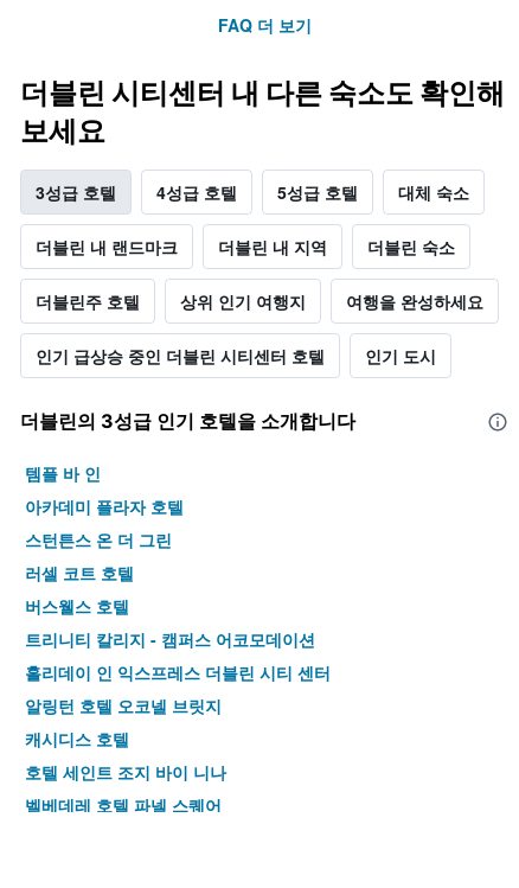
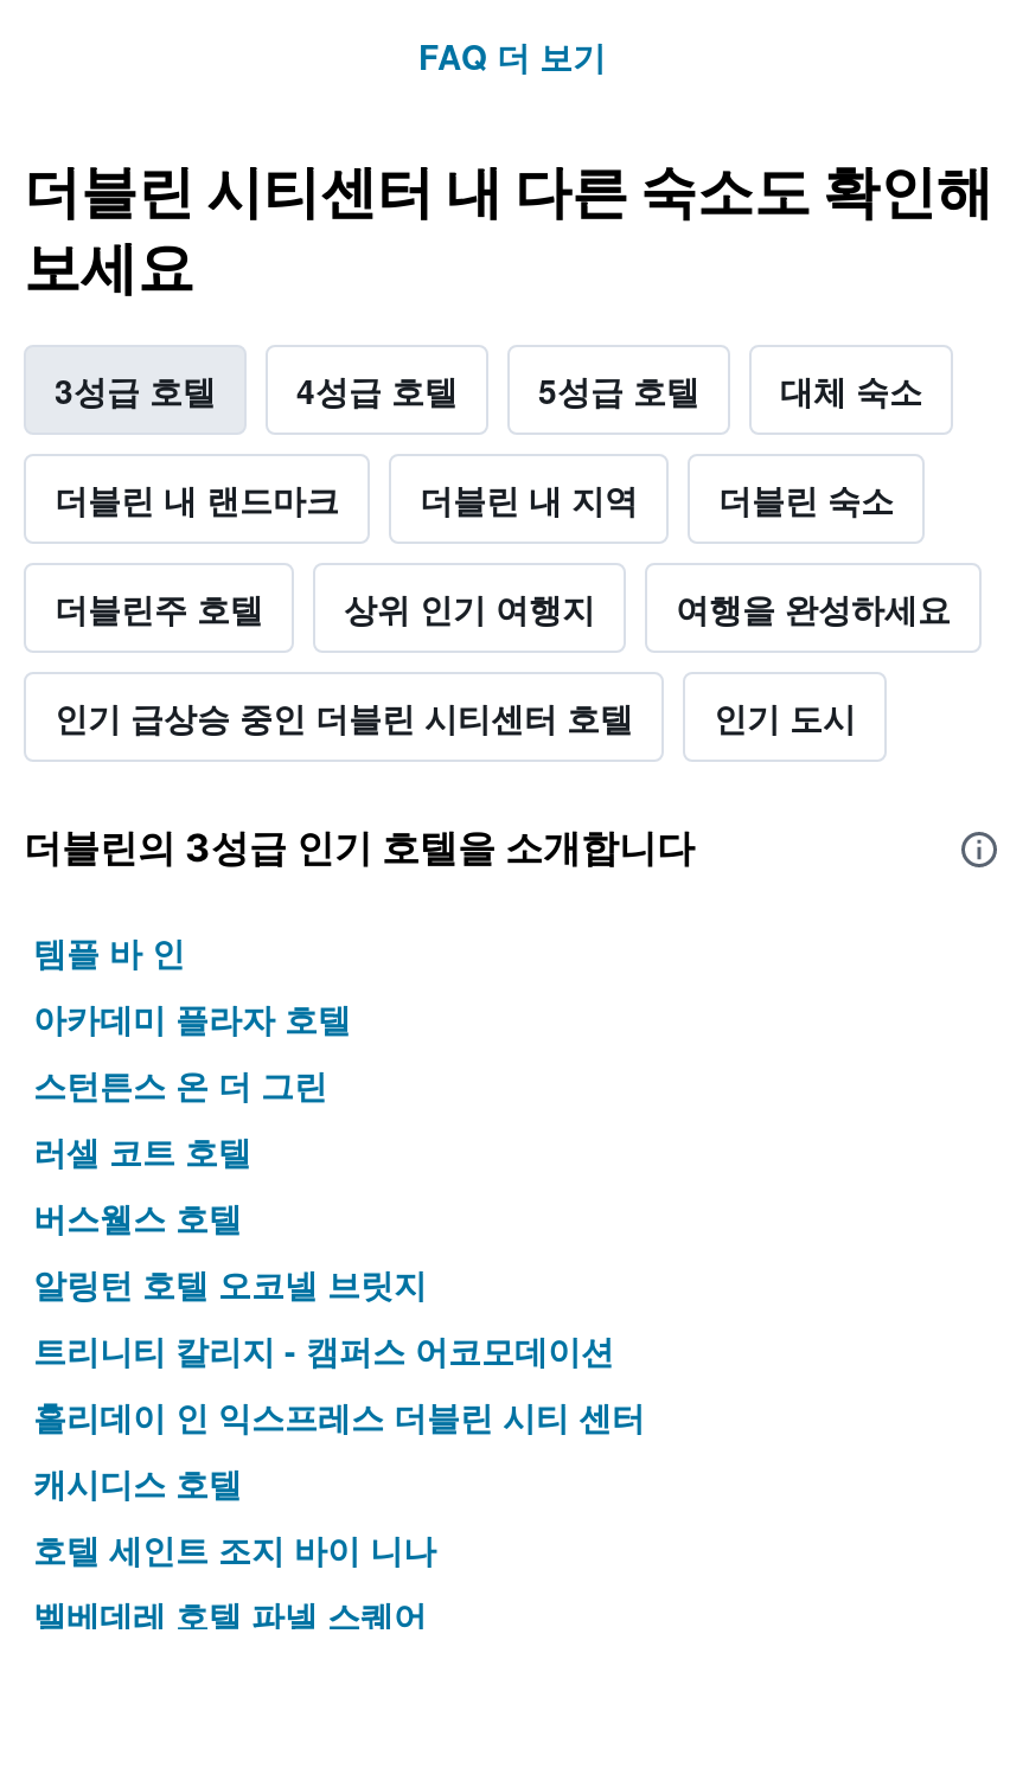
moved [25,627,331,684] -> [33,1326,645,1440]: 트리니티 칼리지 - 캠퍼스 어코모데이션 | 홀리데이 인 익스프레스 더블린 시티 센터
moved [25,694,222,718] -> [33,1260,427,1307]: 알링턴 호텔 오코넬 브릿지

